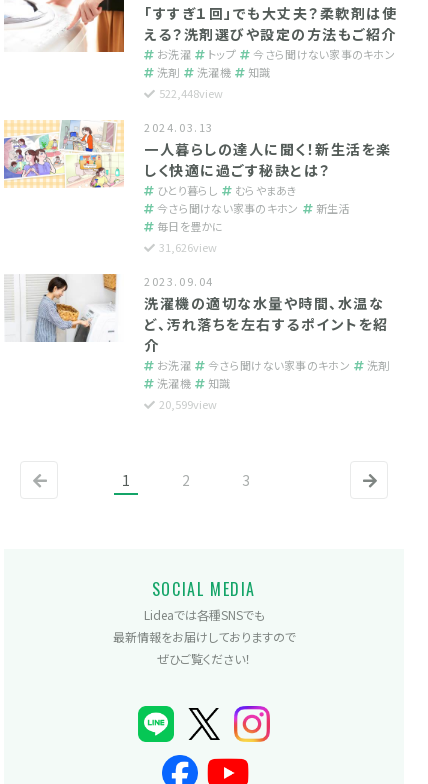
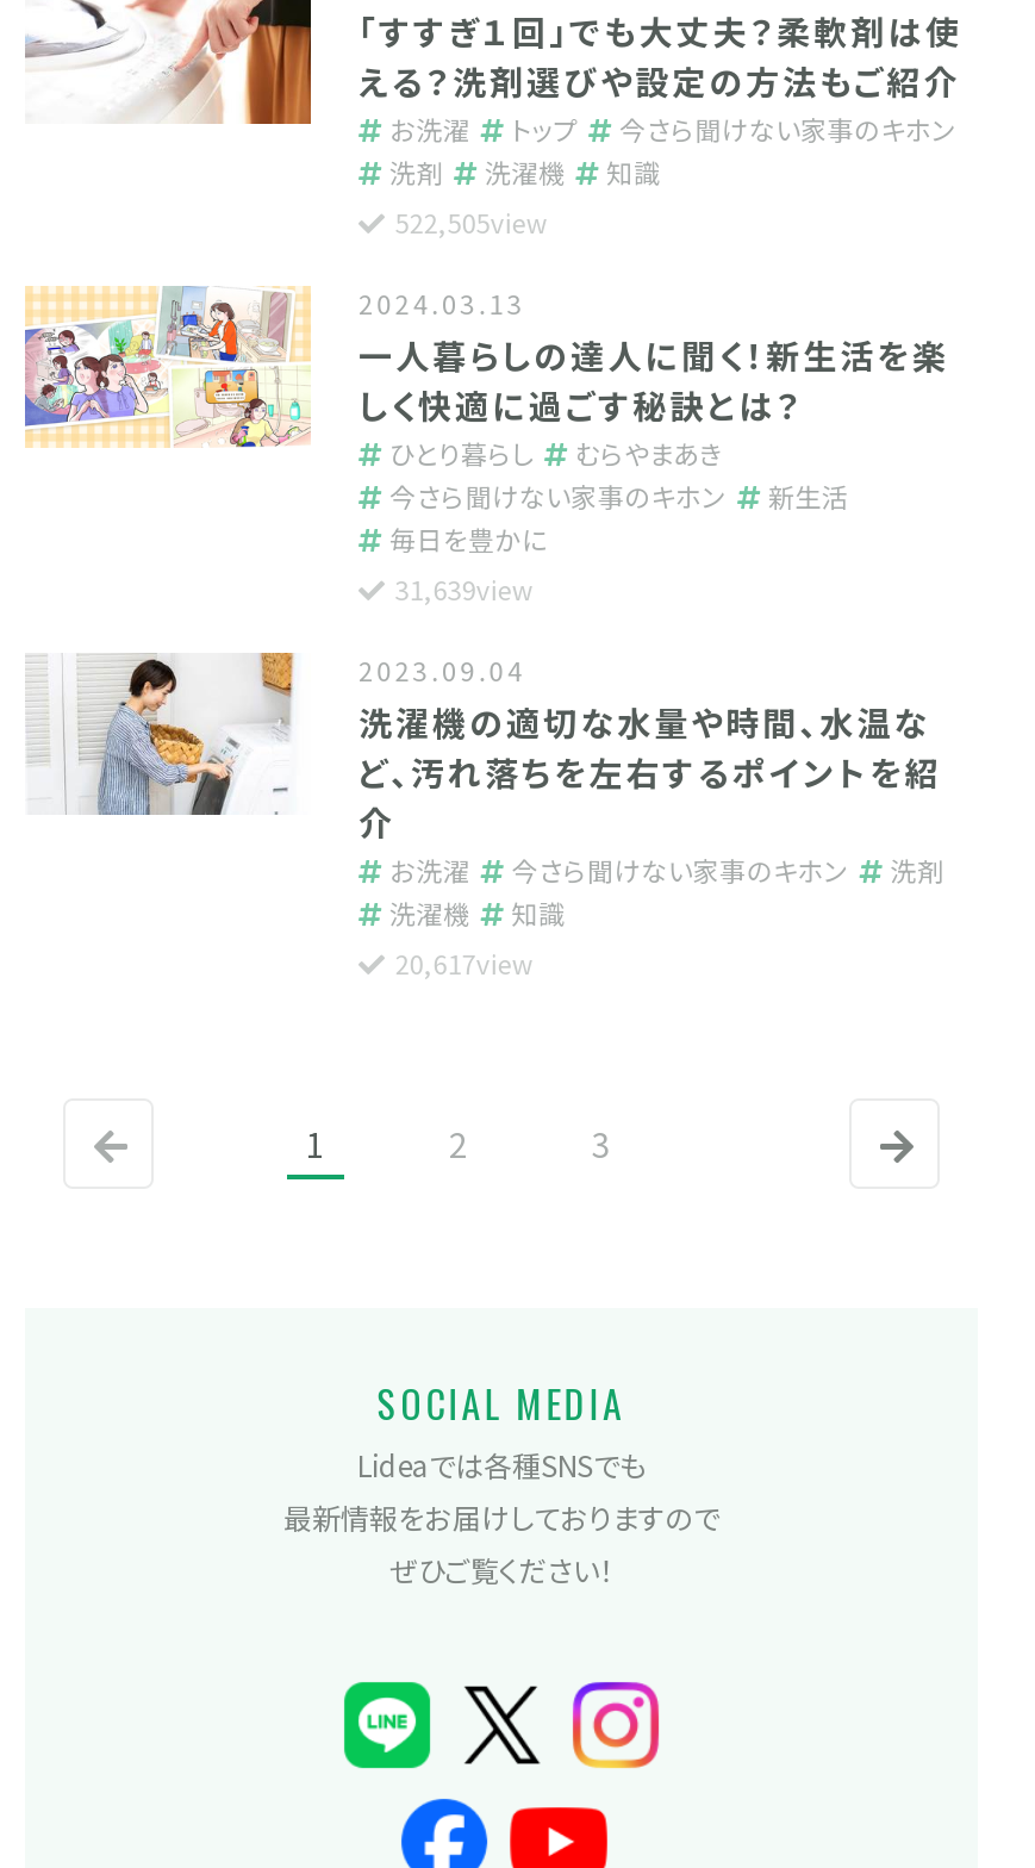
[159,85,223,101] 522,448view -> [395,203,548,241] 522,505view
[159,239,217,255] 31,626view -> [395,569,533,608] 31,639view
[159,396,217,412] 20,599view -> [395,944,533,982] 20,617view

